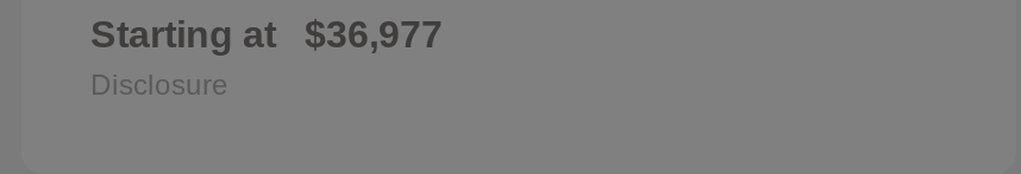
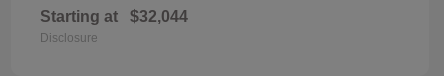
[90,14,443,54] Starting at $36,977 -> [40,8,188,25] Starting at $32,044

